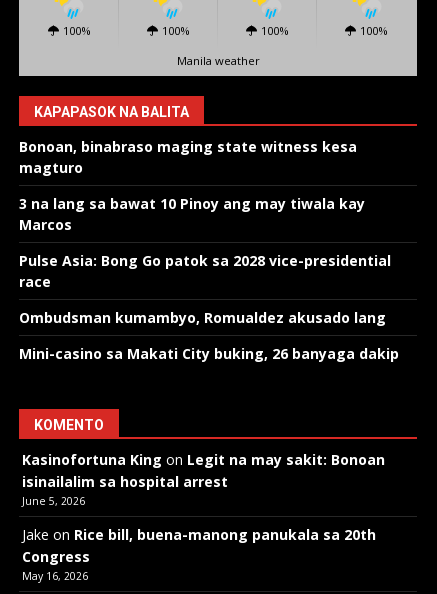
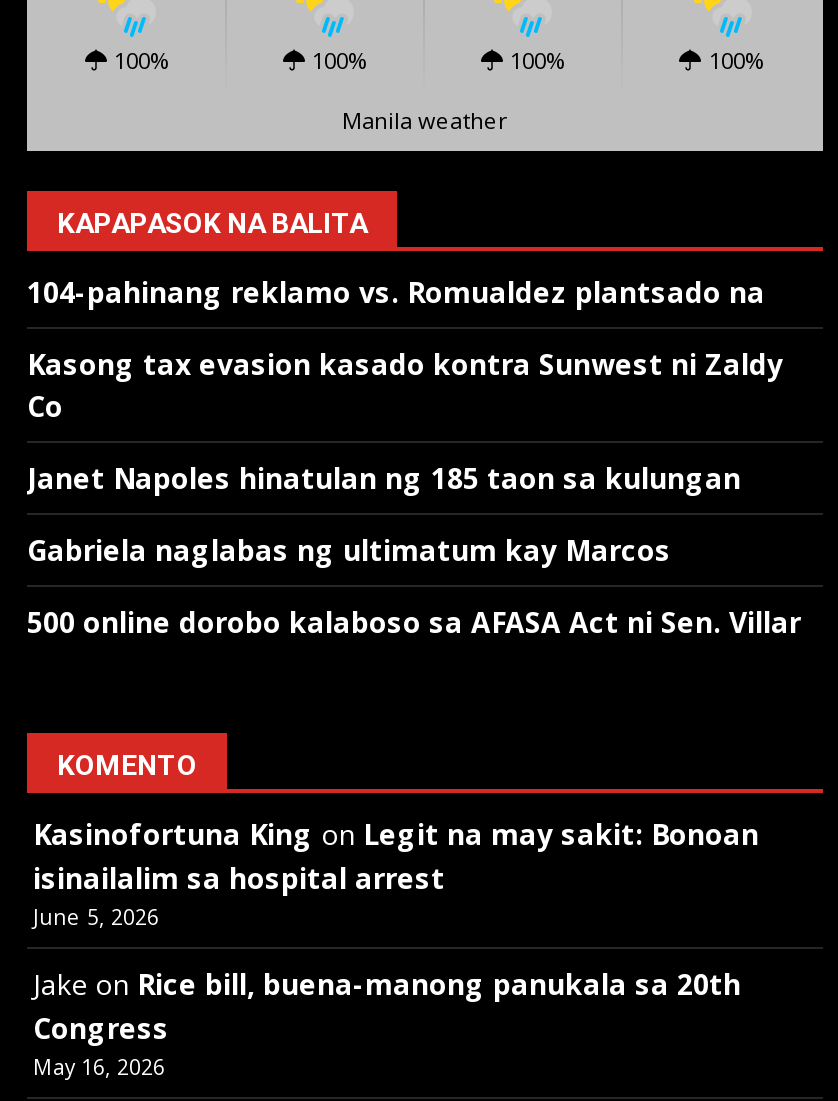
[19,137,357,177] Bonoan, binabraso maging state witness kesa | magturo -> [27,274,765,312] 104-pahinang reklamo vs. Romualdez plantsado na
[19,194,365,234] 3 na lang sa bawat 10 Pinoy ang may tiwala kay | Marcos -> [27,346,783,426] Kasong tax evasion kasado kontra Sunwest ni Zaldy | Co
[19,251,391,291] Pulse Asia: Bong Go patok sa 2028 vice-presidential | race -> [27,460,741,498] Janet Napoles hinatulan ng 185 taon sa kulungan
[19,308,386,327] Ombudsman kumambyo, Romualdez akusado lang -> [27,532,671,570] Gabriela naglabas ng ultimatum kay Marcos
[19,344,399,363] Mini-casino sa Makati City buking, 26 banyaga dakip -> [27,604,801,642] 500 online dorobo kalaboso sa AFASA Act ni Sen. Villar

